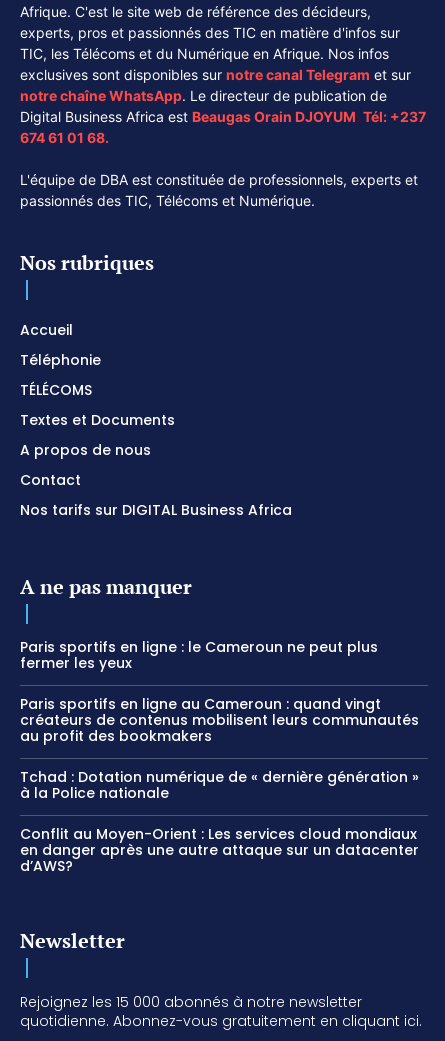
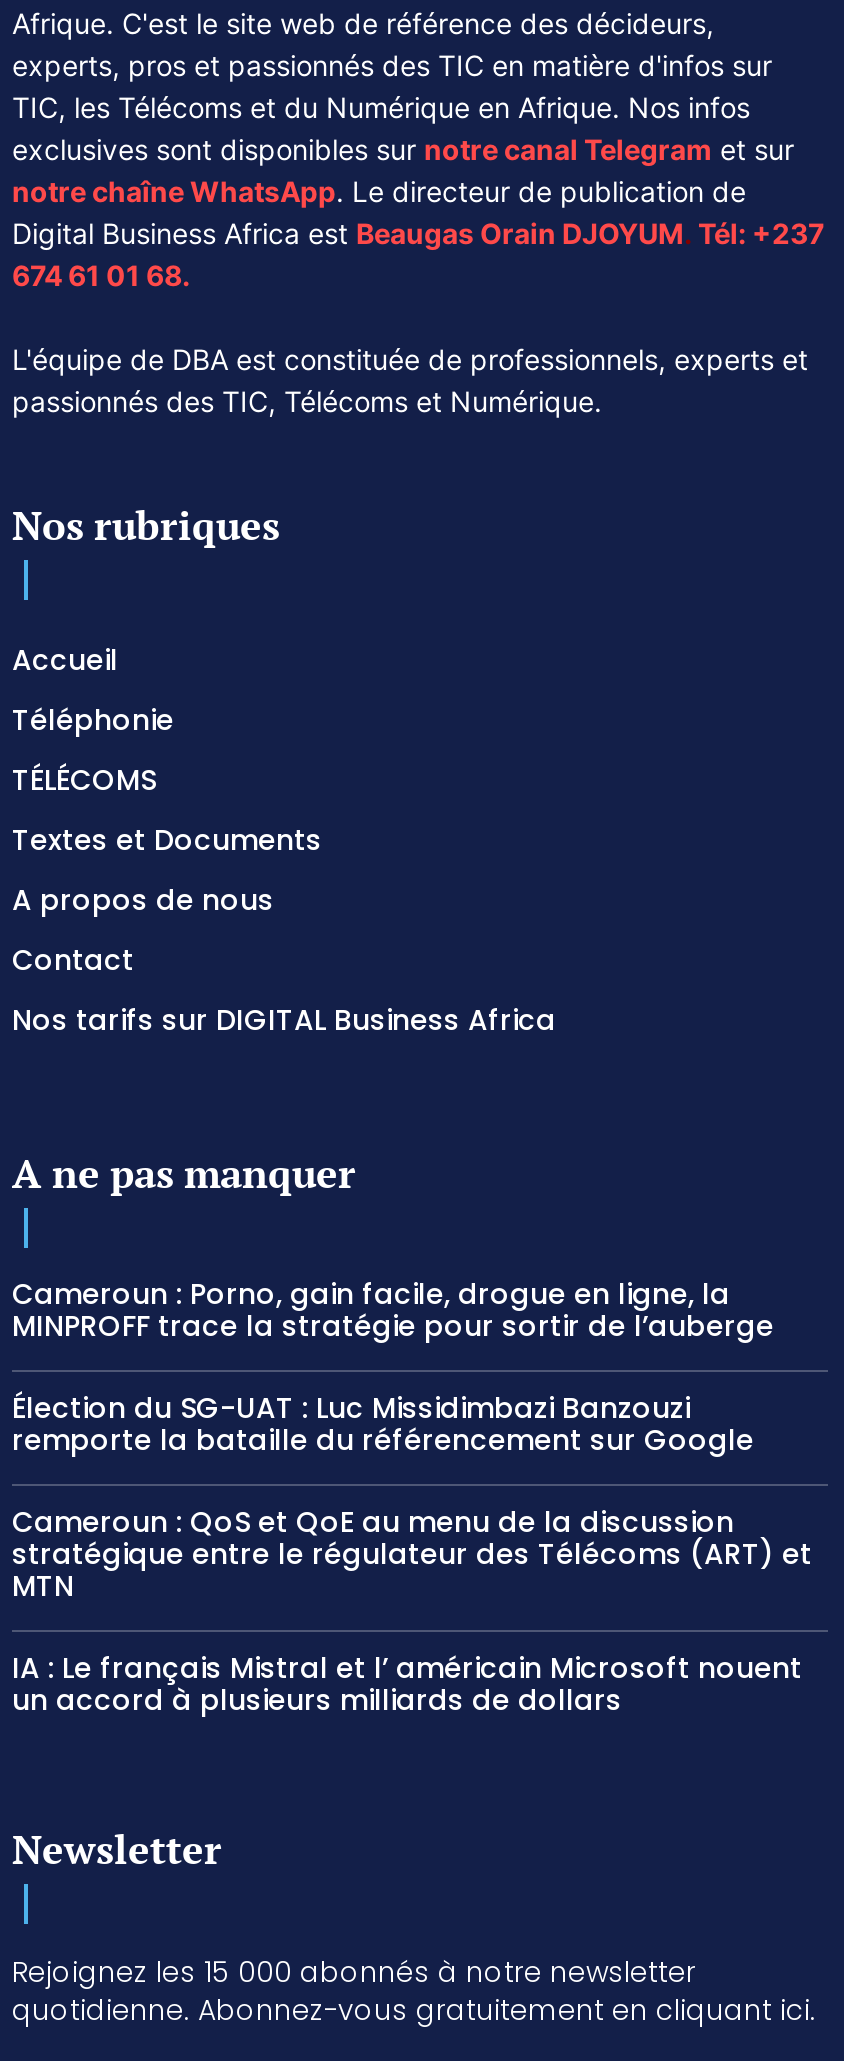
[20,637,378,673] Paris sportifs en ligne : le Cameroun ne peut plus | fermer les yeux -> [12,1273,782,1345] Cameroun : Porno, gain facile, drogue en ligne, la | MINPROFF trace la stratégie pour sortir de l’auberge
[20,694,419,746] Paris sportifs en ligne au Cameroun : quand vingt | créateurs de contenus mobilisent leurs communautés | au profit des bookmakers -> [12,1387,754,1459] Élection du SG-UAT : Luc Missidimbazi Banzouzi | remporte la bataille du référencement sur Google
[20,767,419,803] Tchad : Dotation numérique de « dernière génération » | à la Police nationale -> [12,1501,812,1605] Cameroun : QoS et QoE au menu de la discussion | stratégique entre le régulateur des Télécoms (ART) et | MTN
[20,824,419,876] Conflit au Moyen-Orient : Les services cloud mondiaux | en danger après une autre attaque sur un datacenter | d’AWS? -> [12,1647,802,1719] IA : Le français Mistral et l’ américain Microsoft nouent | un accord à plusieurs milliards de dollars

